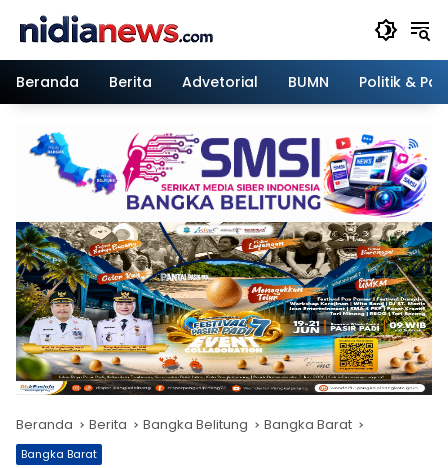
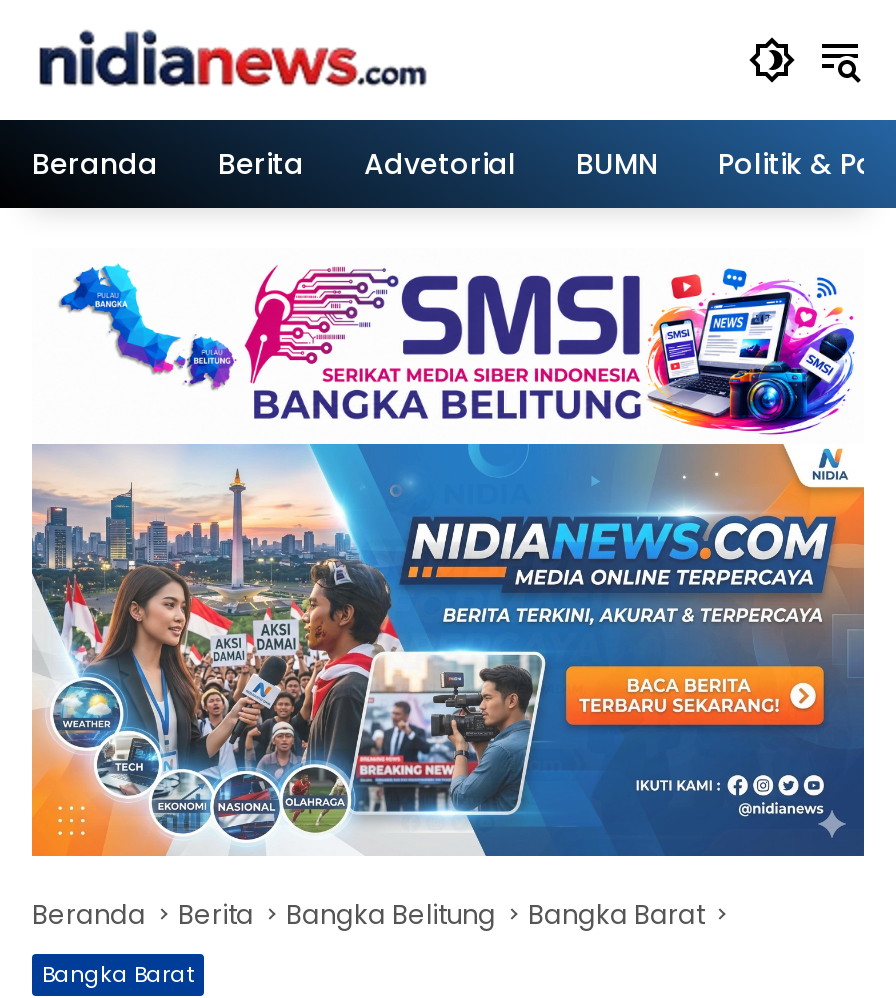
[15,221,433,396] [image] -> [30,442,866,858] [image]

